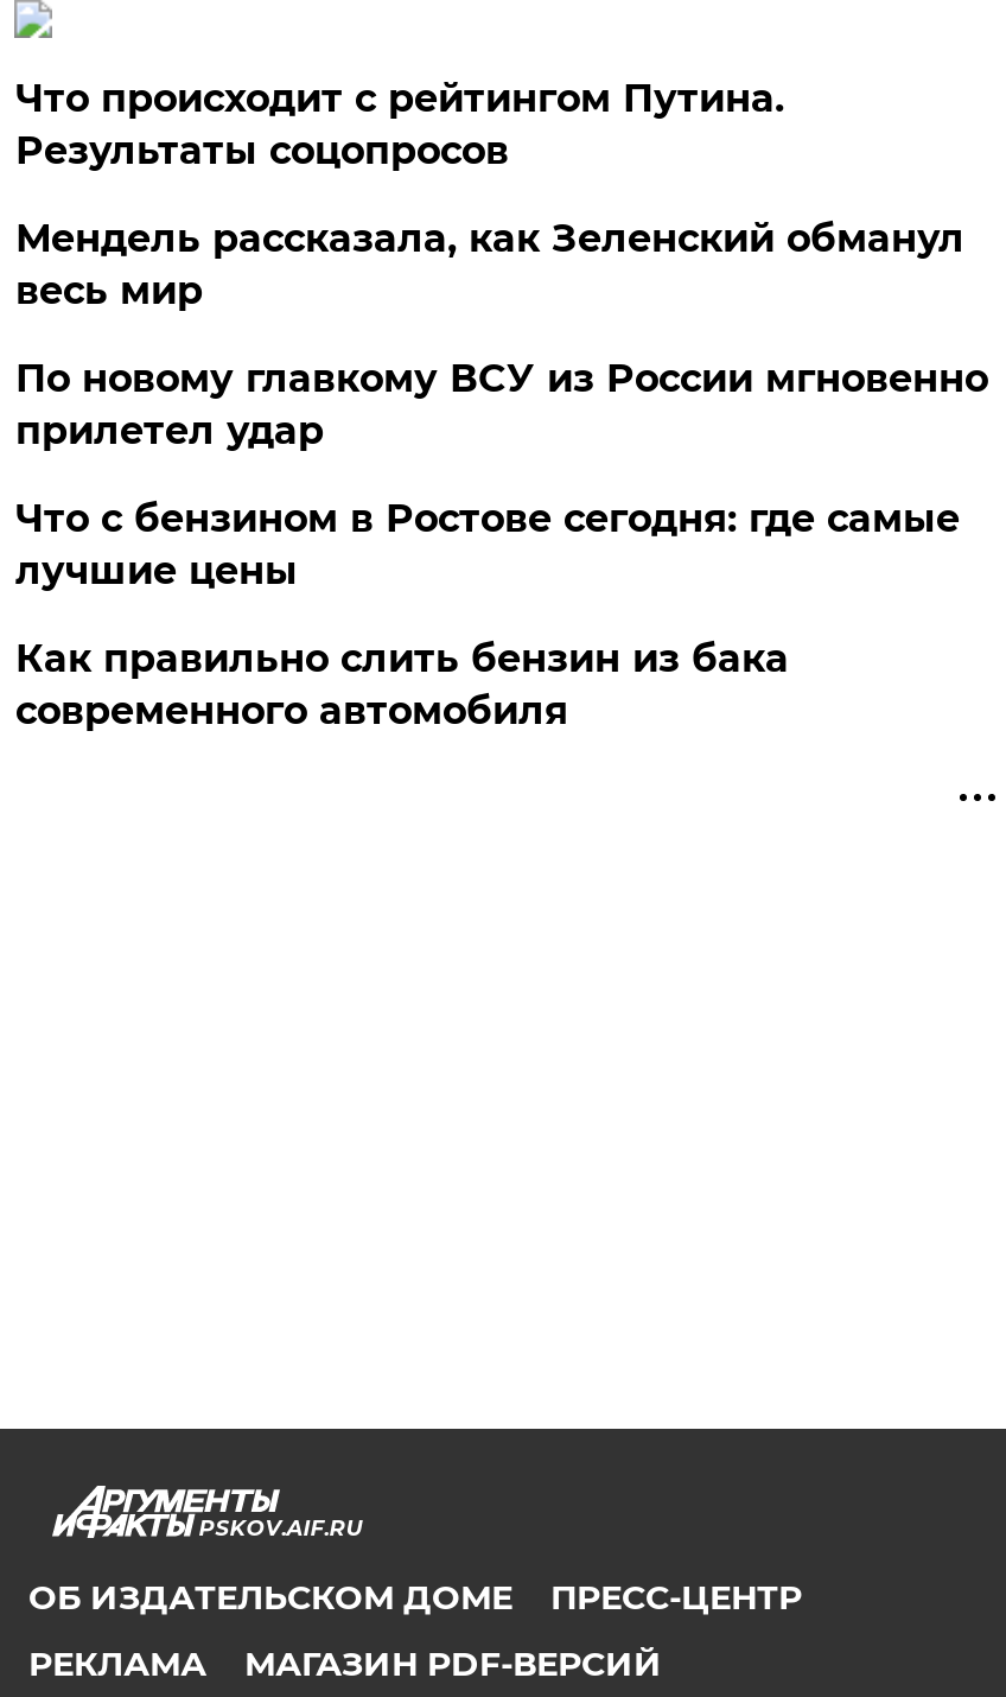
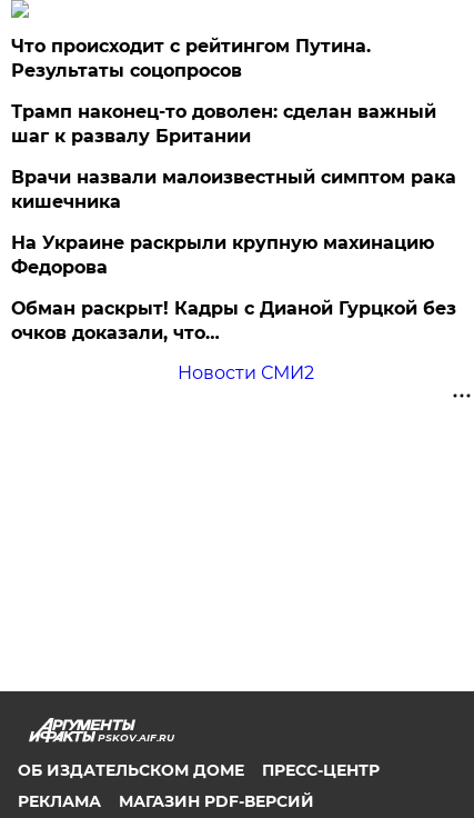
[15,216,988,733] Мендель рассказала, как Зеленский обманул | весь мир | По новому главкому ВСУ из России мгновенно | прилетел удар | Что с бензином в Ростове сегодня: где самые | лучшие цены | Как правильно слить бензин из бака | современного автомобиля -> [12,101,457,383] Трамп наконец-то доволен: сделан важный | шаг к развалу Британии | Врачи назвали малоизвестный симптом рака | кишечника | На Украине раскрыли крупную махинацию | Федорова | Обман раскрыт! Кадры с Дианой Гурцкой без | очков доказали, что… | Новости СМИ2

